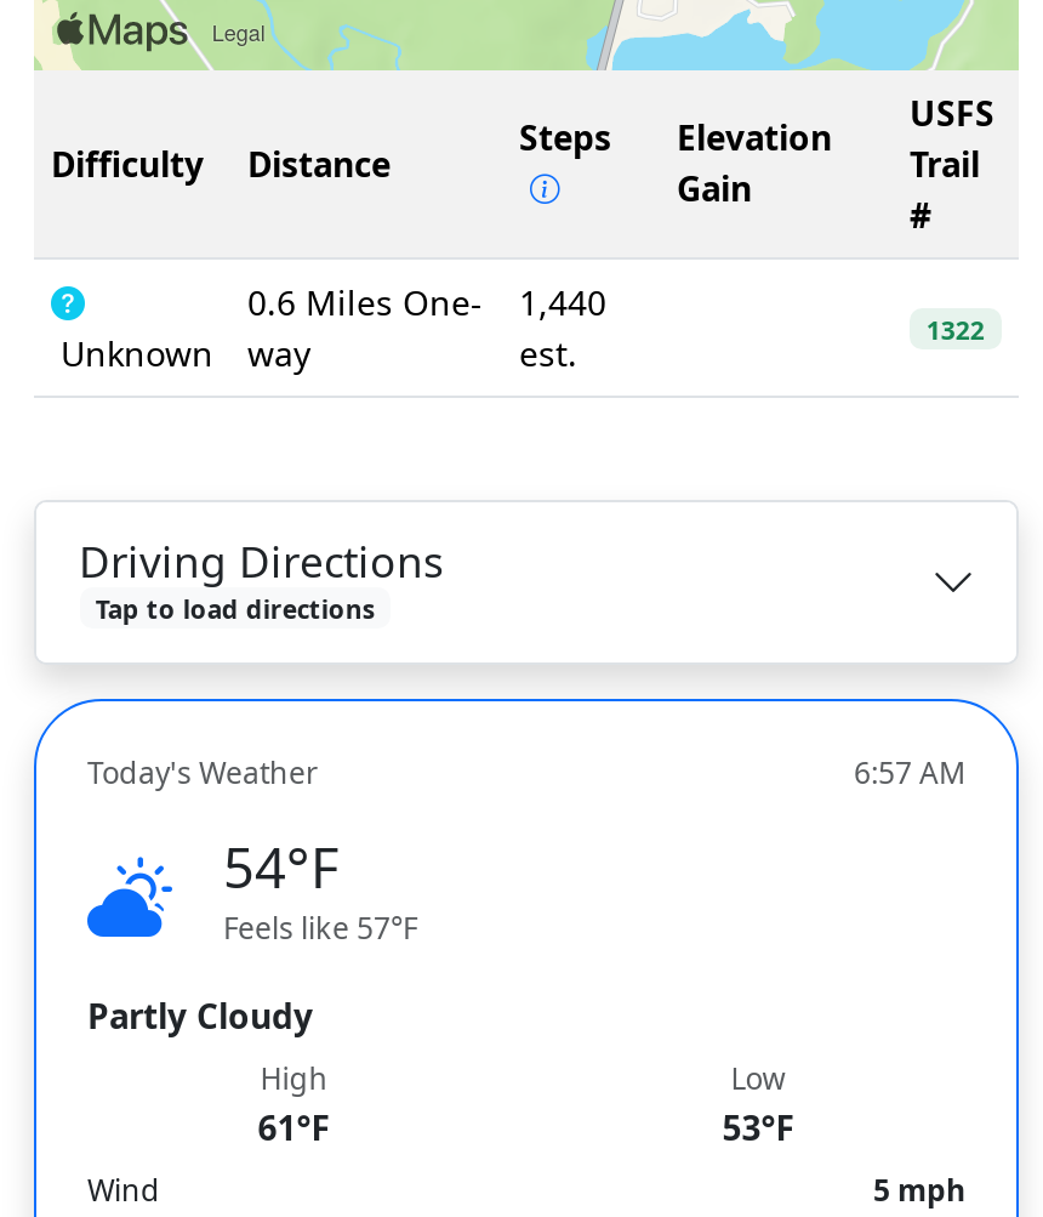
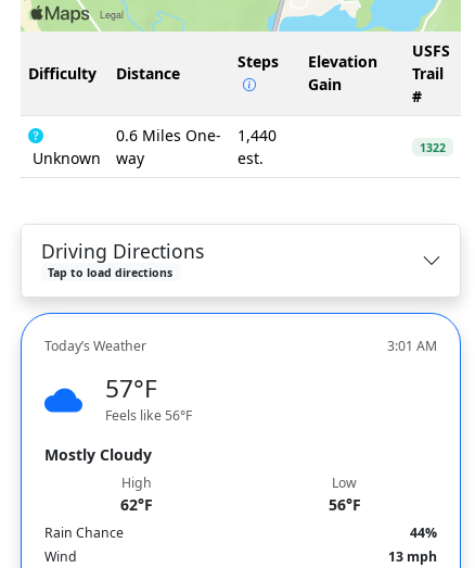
[87,753,965,795] Today's Weather | 6:57 AM -> [44,337,437,356] Today’s Weather | 3:01 AM
[85,831,417,950] [image] | 54°F | Feels like 57°F -> [43,372,192,425] [image] | 57°F | Feels like 56°F
[87,993,313,1040] Partly Cloudy -> [44,445,152,465] Mostly Cloudy
[258,1105,330,1151] 61°F -> [121,495,153,515] 62°F
[722,1105,795,1151] 53°F -> [44,495,437,542] 56°F | Rain Chance | 44%
[873,1171,965,1212] 5 mph -> [388,547,437,566] 13 mph

